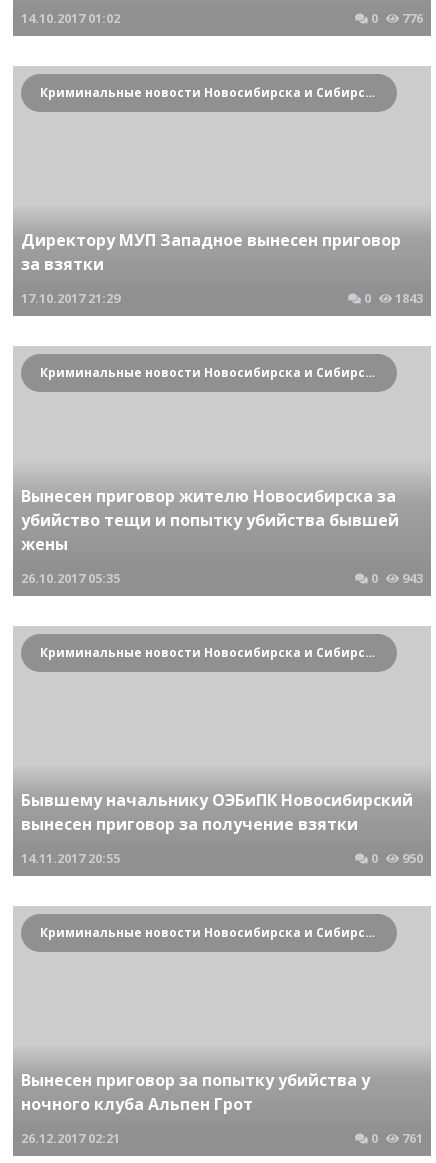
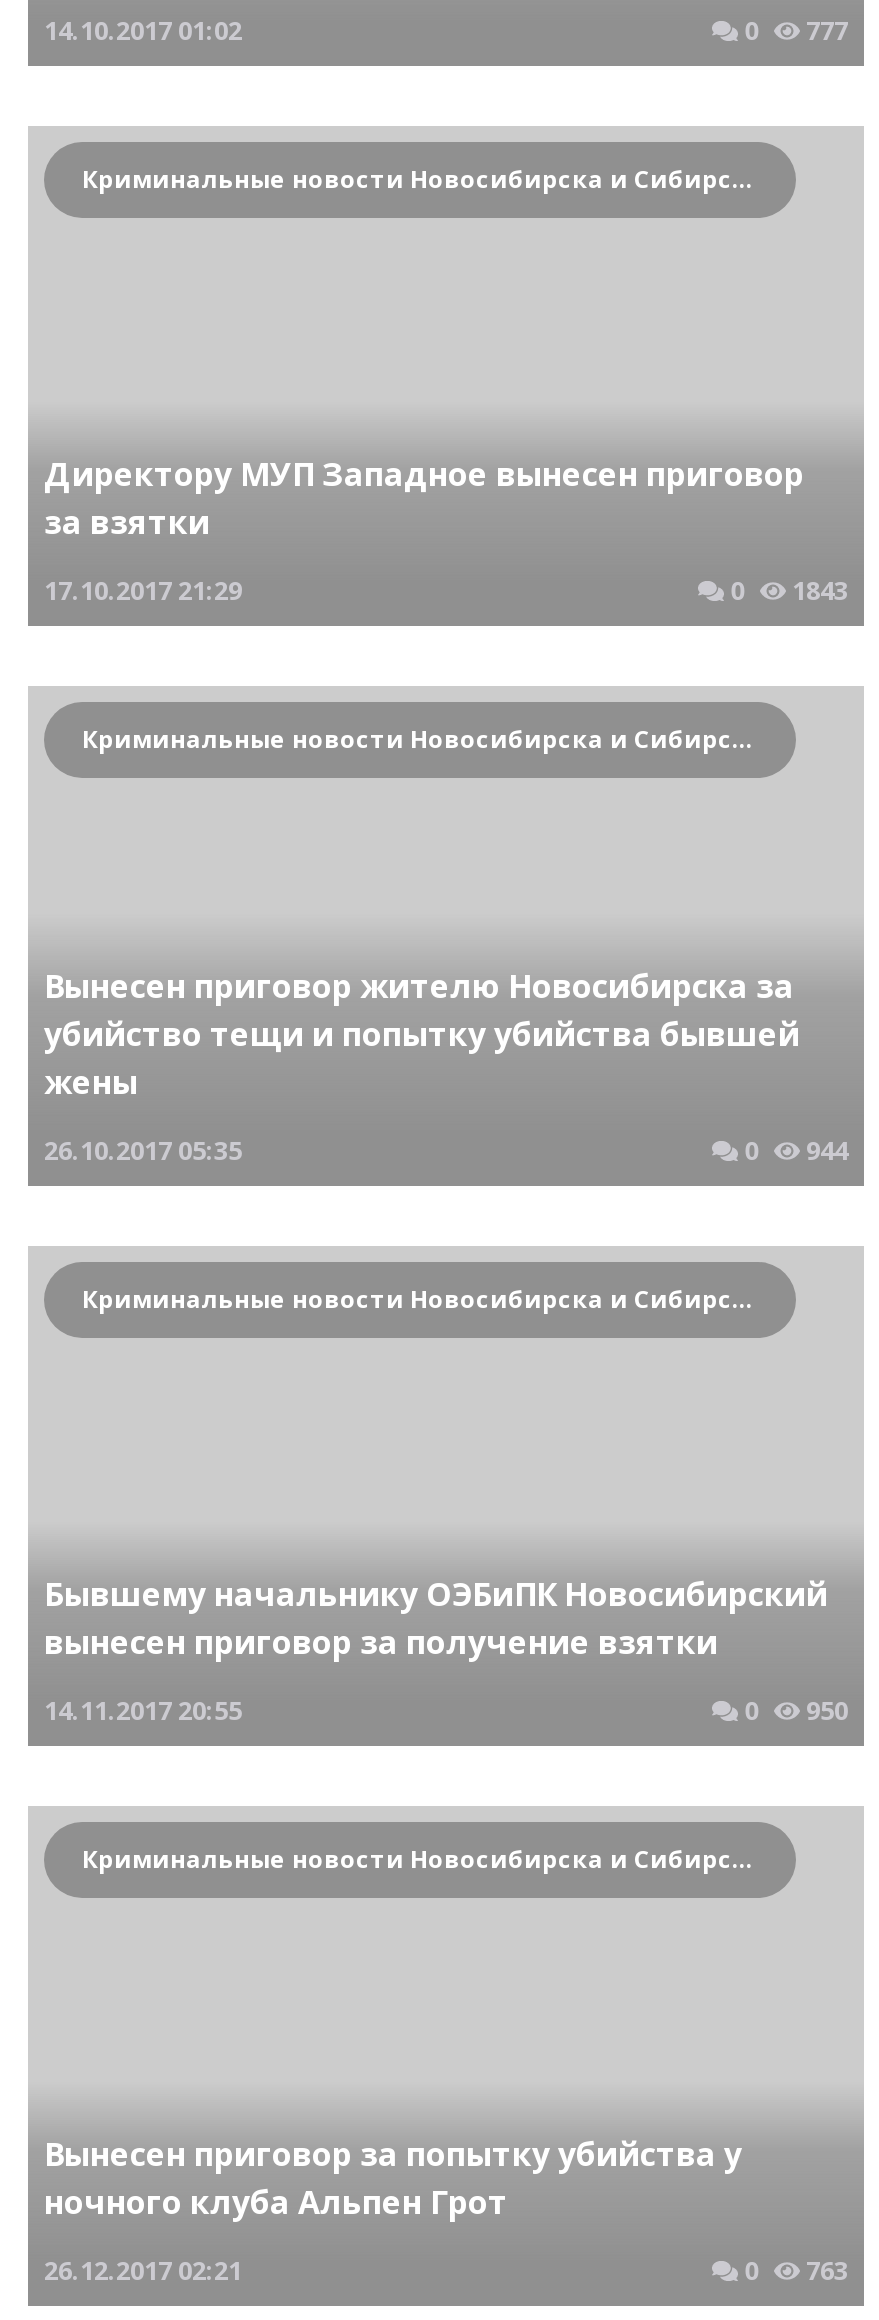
[368,9,423,27] 0 776 -> [738,12,848,48] 0 777
[368,569,423,587] 0 943 -> [738,1132,848,1168] 0 944
[368,1129,423,1147] 0 761 -> [738,2252,848,2288] 0 763

